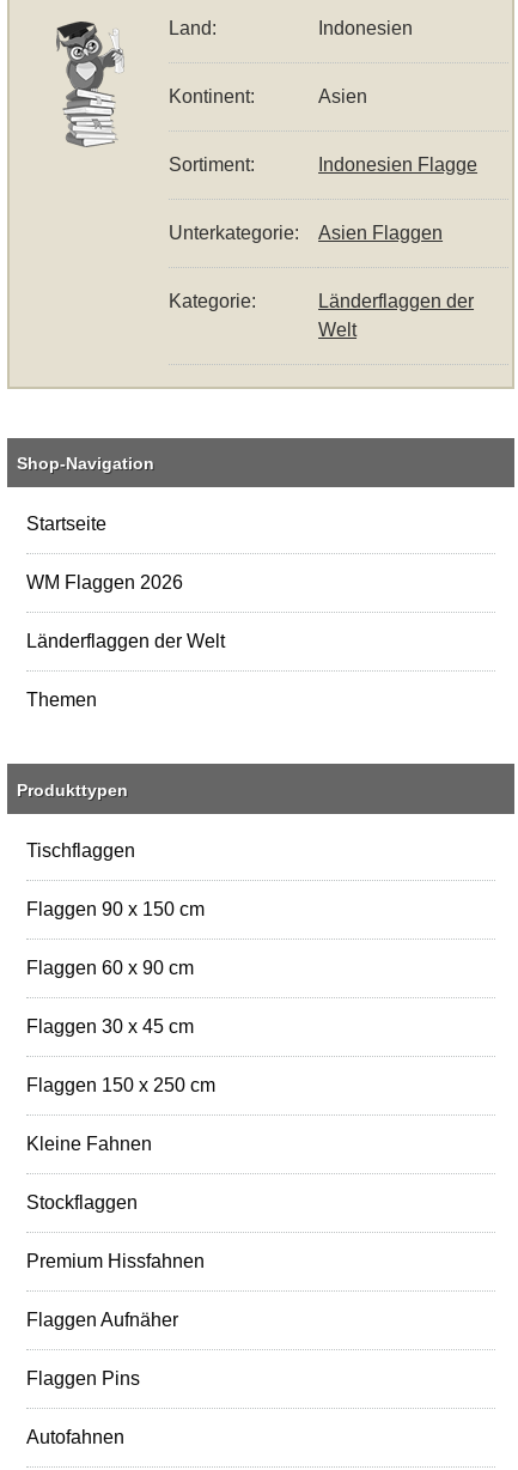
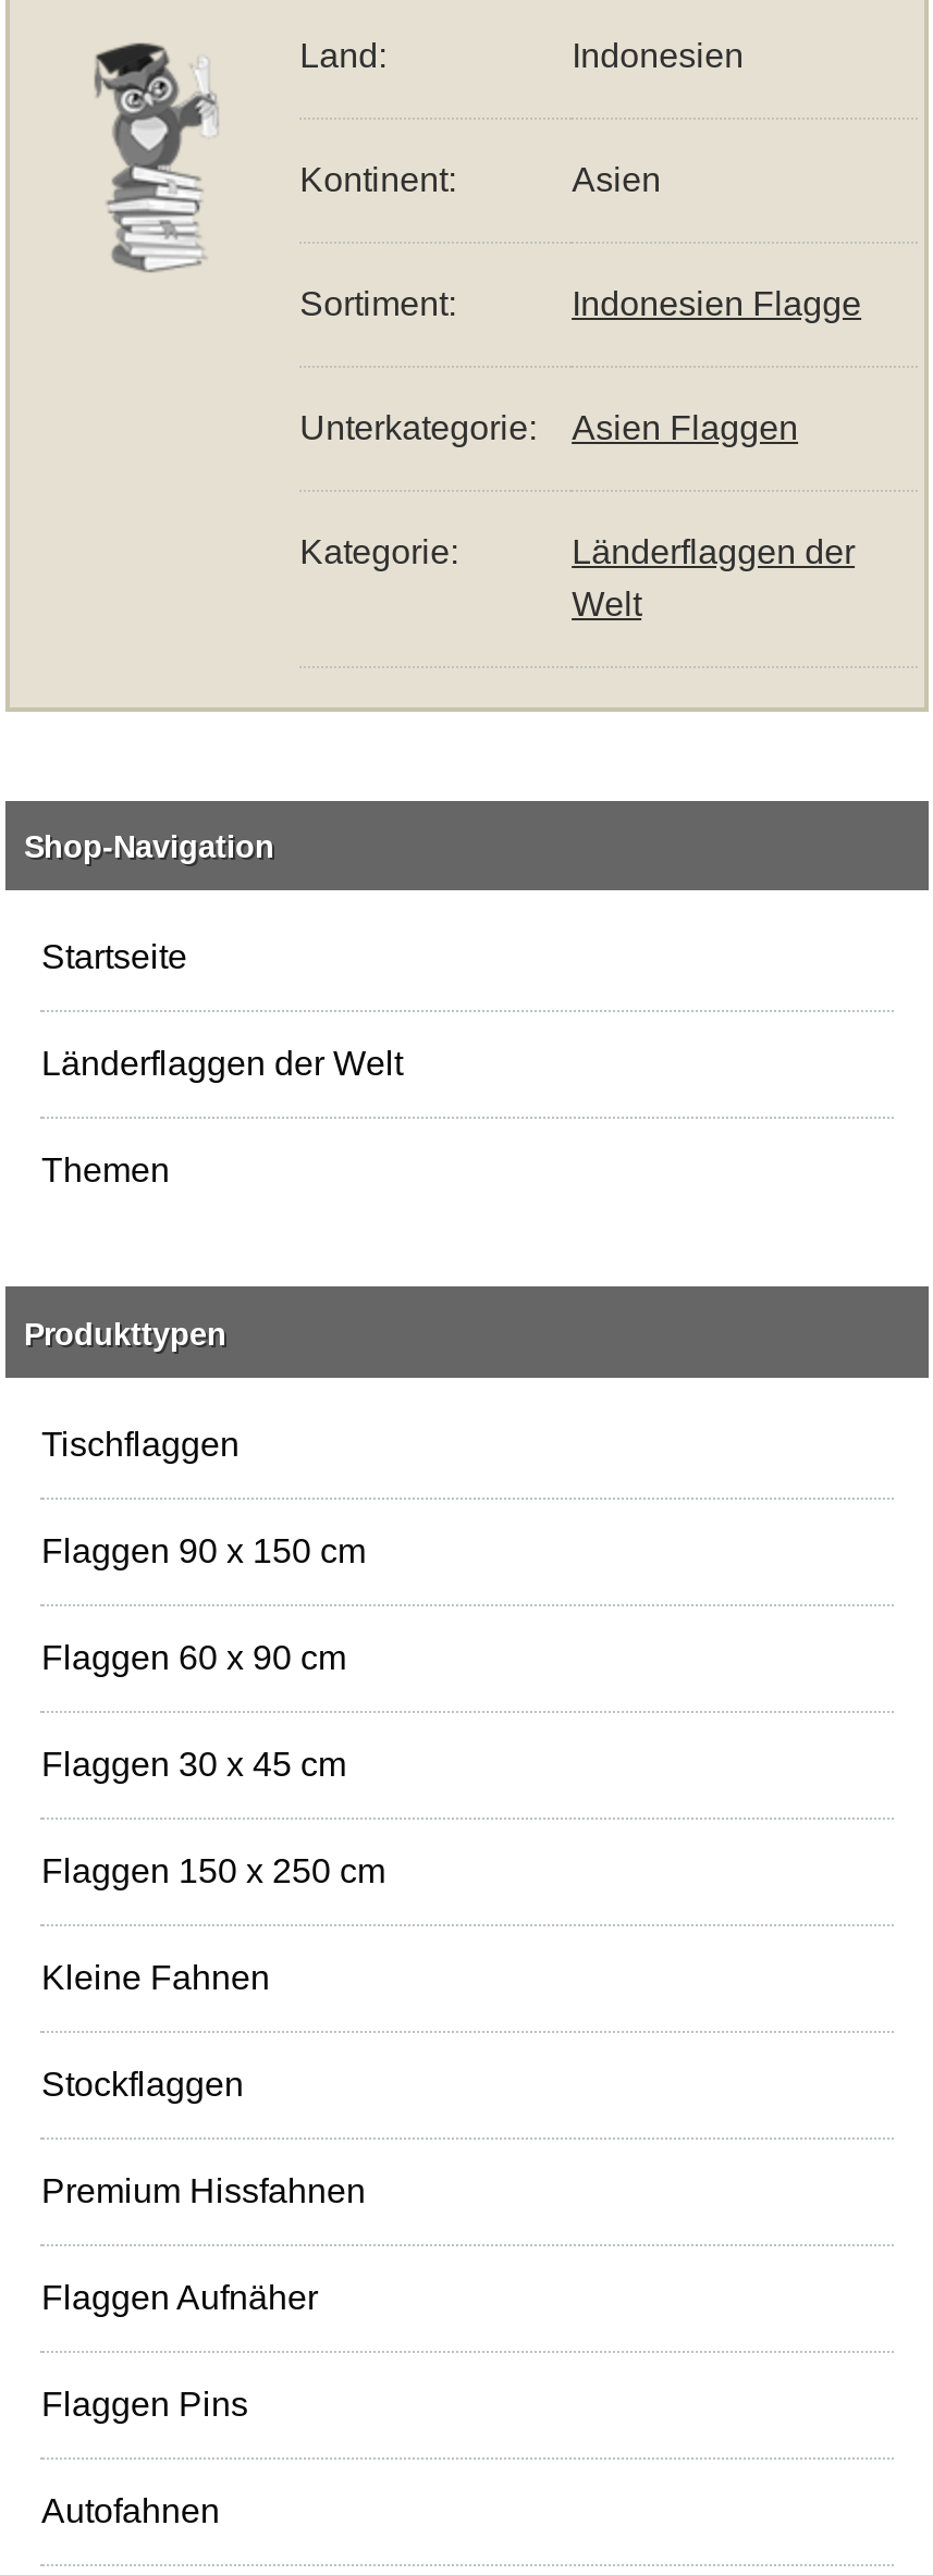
[27,572,184,593] WM Flaggen 2026 -> none

